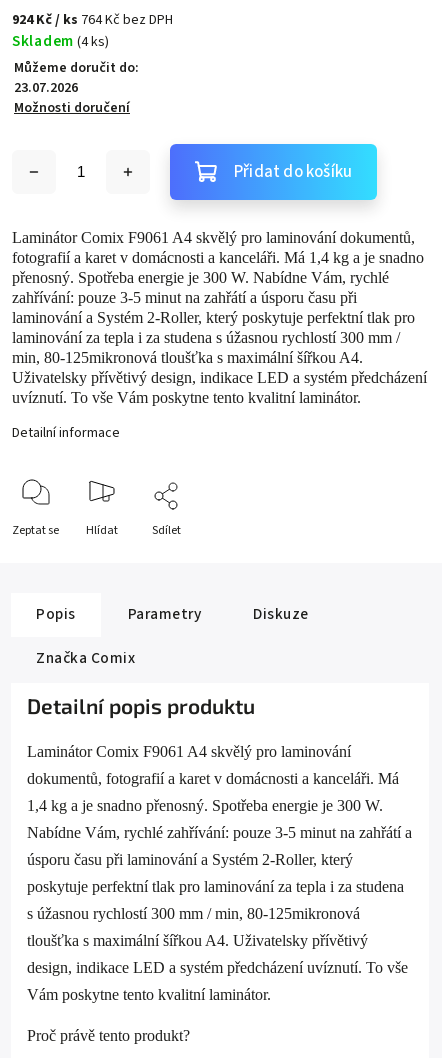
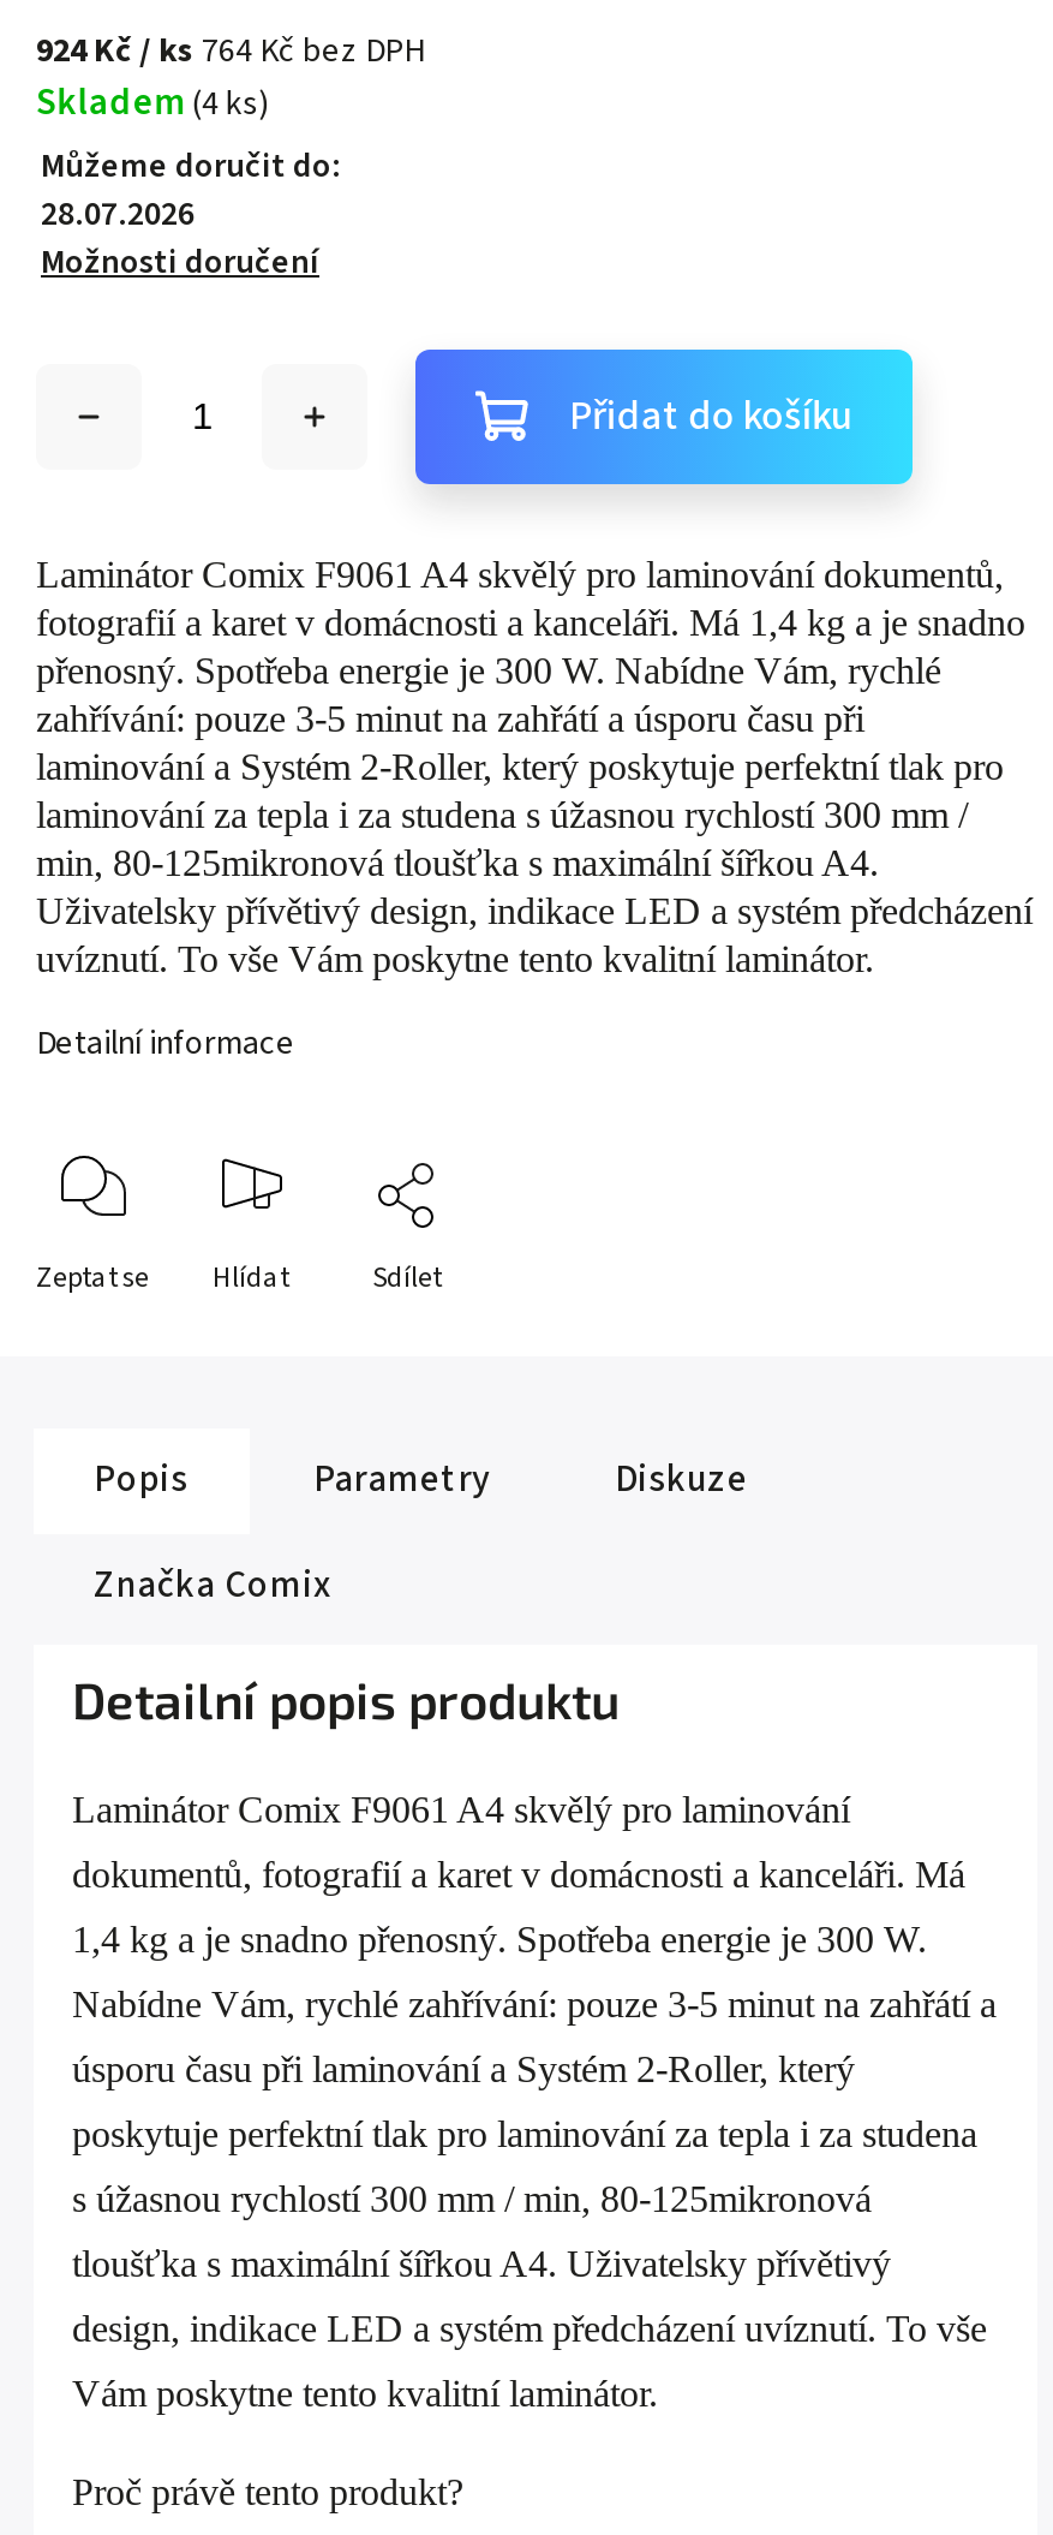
[14,78,78,98] 23.07.2026 -> [41,191,195,239] 28.07.2026

